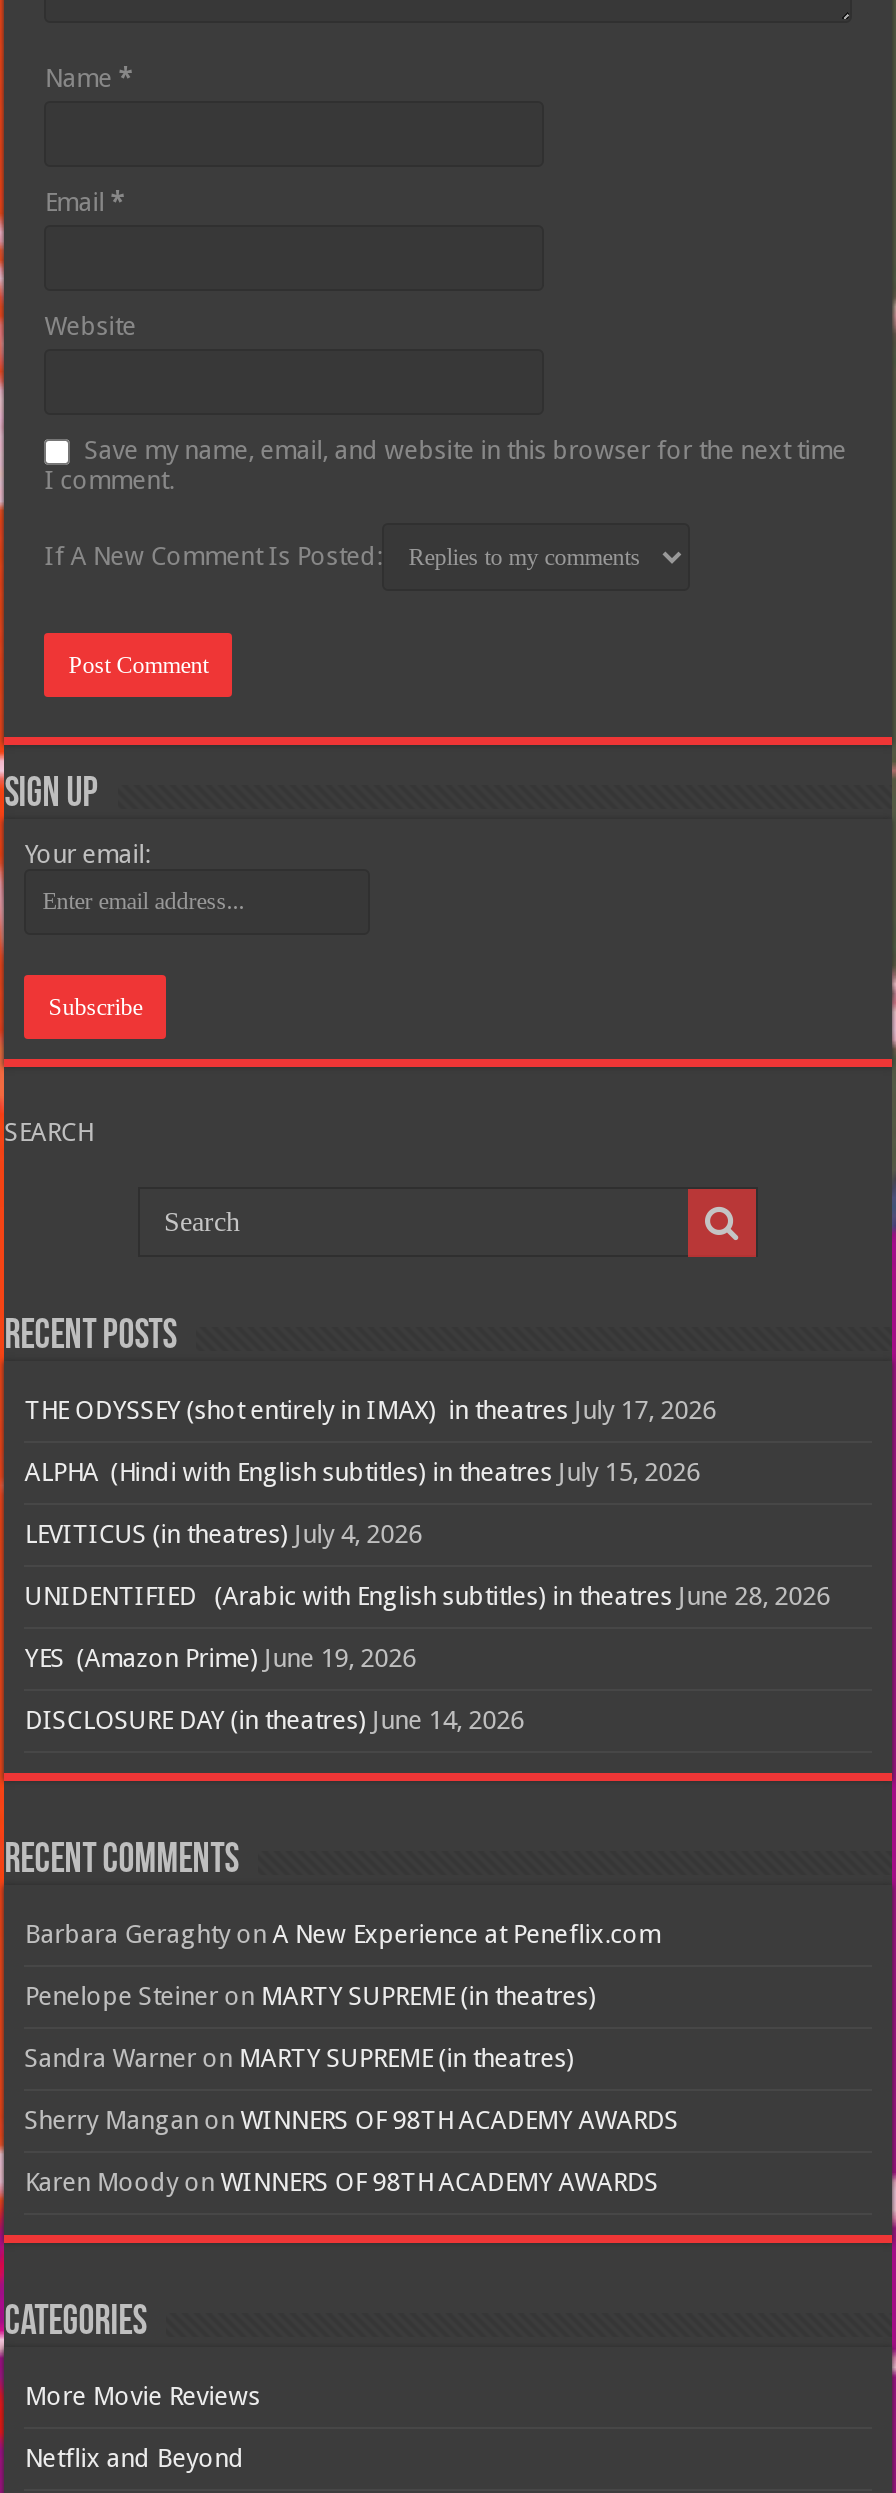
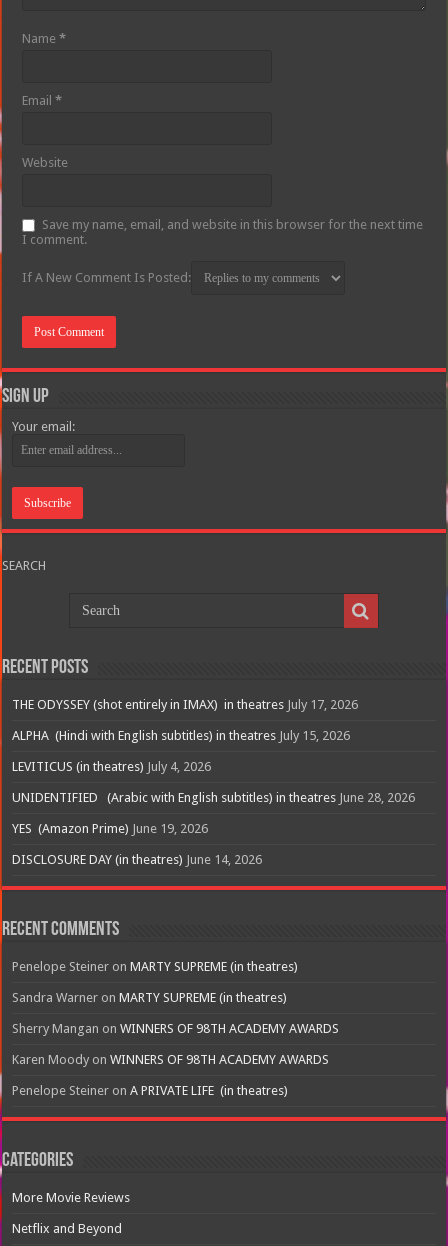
[24,1919,660,1949] Barbara Geraghty on A New Experience at Peneflix.com -> none
moved [24,1981,678,2197] -> [12,959,339,1067]: Penelope Steiner on MARTY SUPREME (in theatres) | Sandra Warner on MARTY SUPREME (in theatres) | Sherry Mangan on WINNERS OF 98TH ACADEMY AWARDS | Karen Moody on WINNERS OF 98TH ACADEMY AWARDS
none -> [12,1083,288,1098] Penelope Steiner on A PRIVATE LIFE (in theatres)

